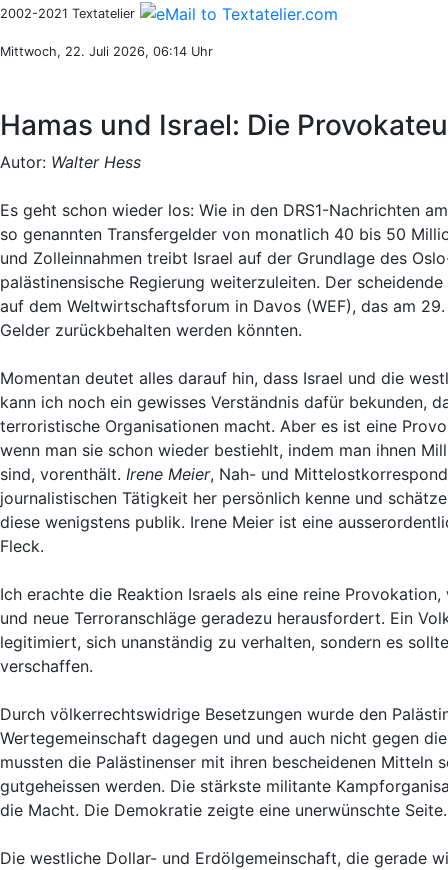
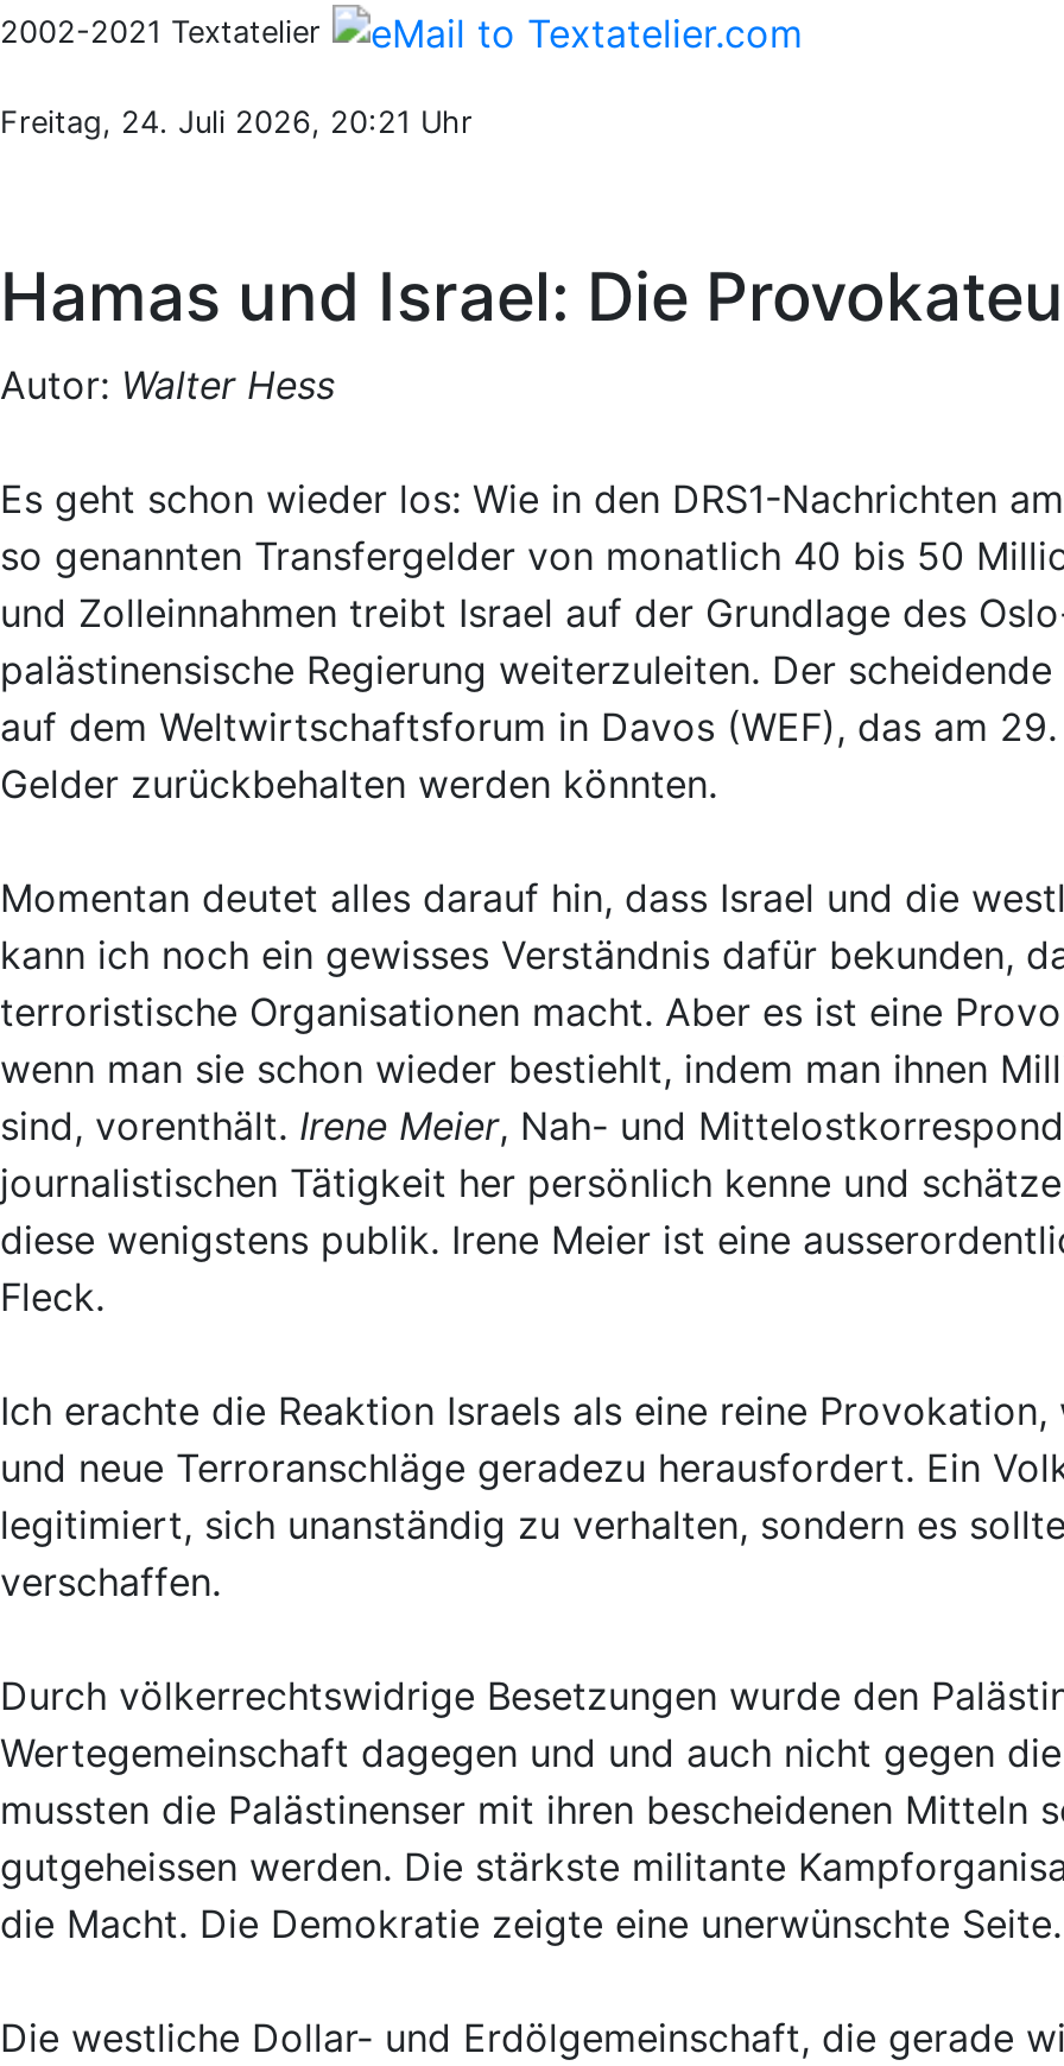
[0,44,213,59] Mittwoch, 22. Juli 2026, 06:14 Uhr -> [0,104,473,139] Freitag, 24. Juli 2026, 20:21 Uhr

